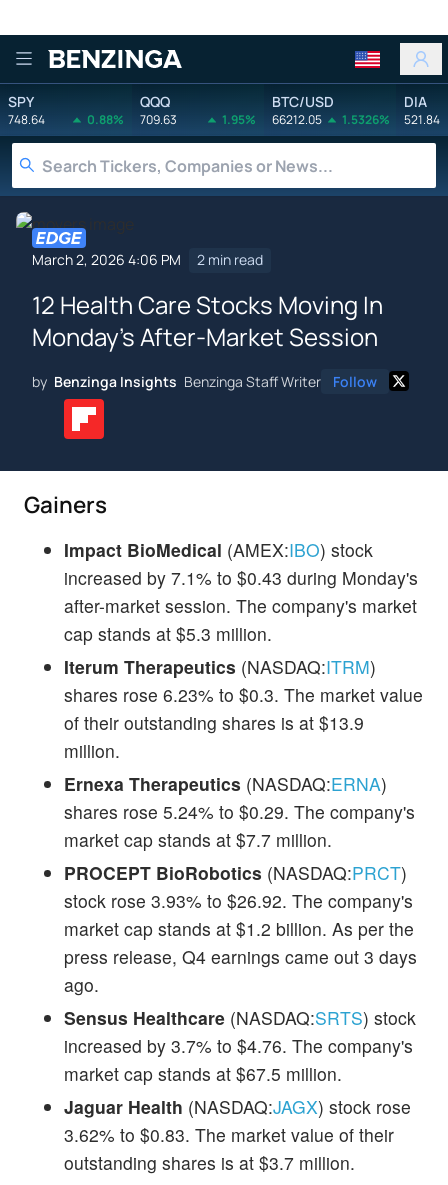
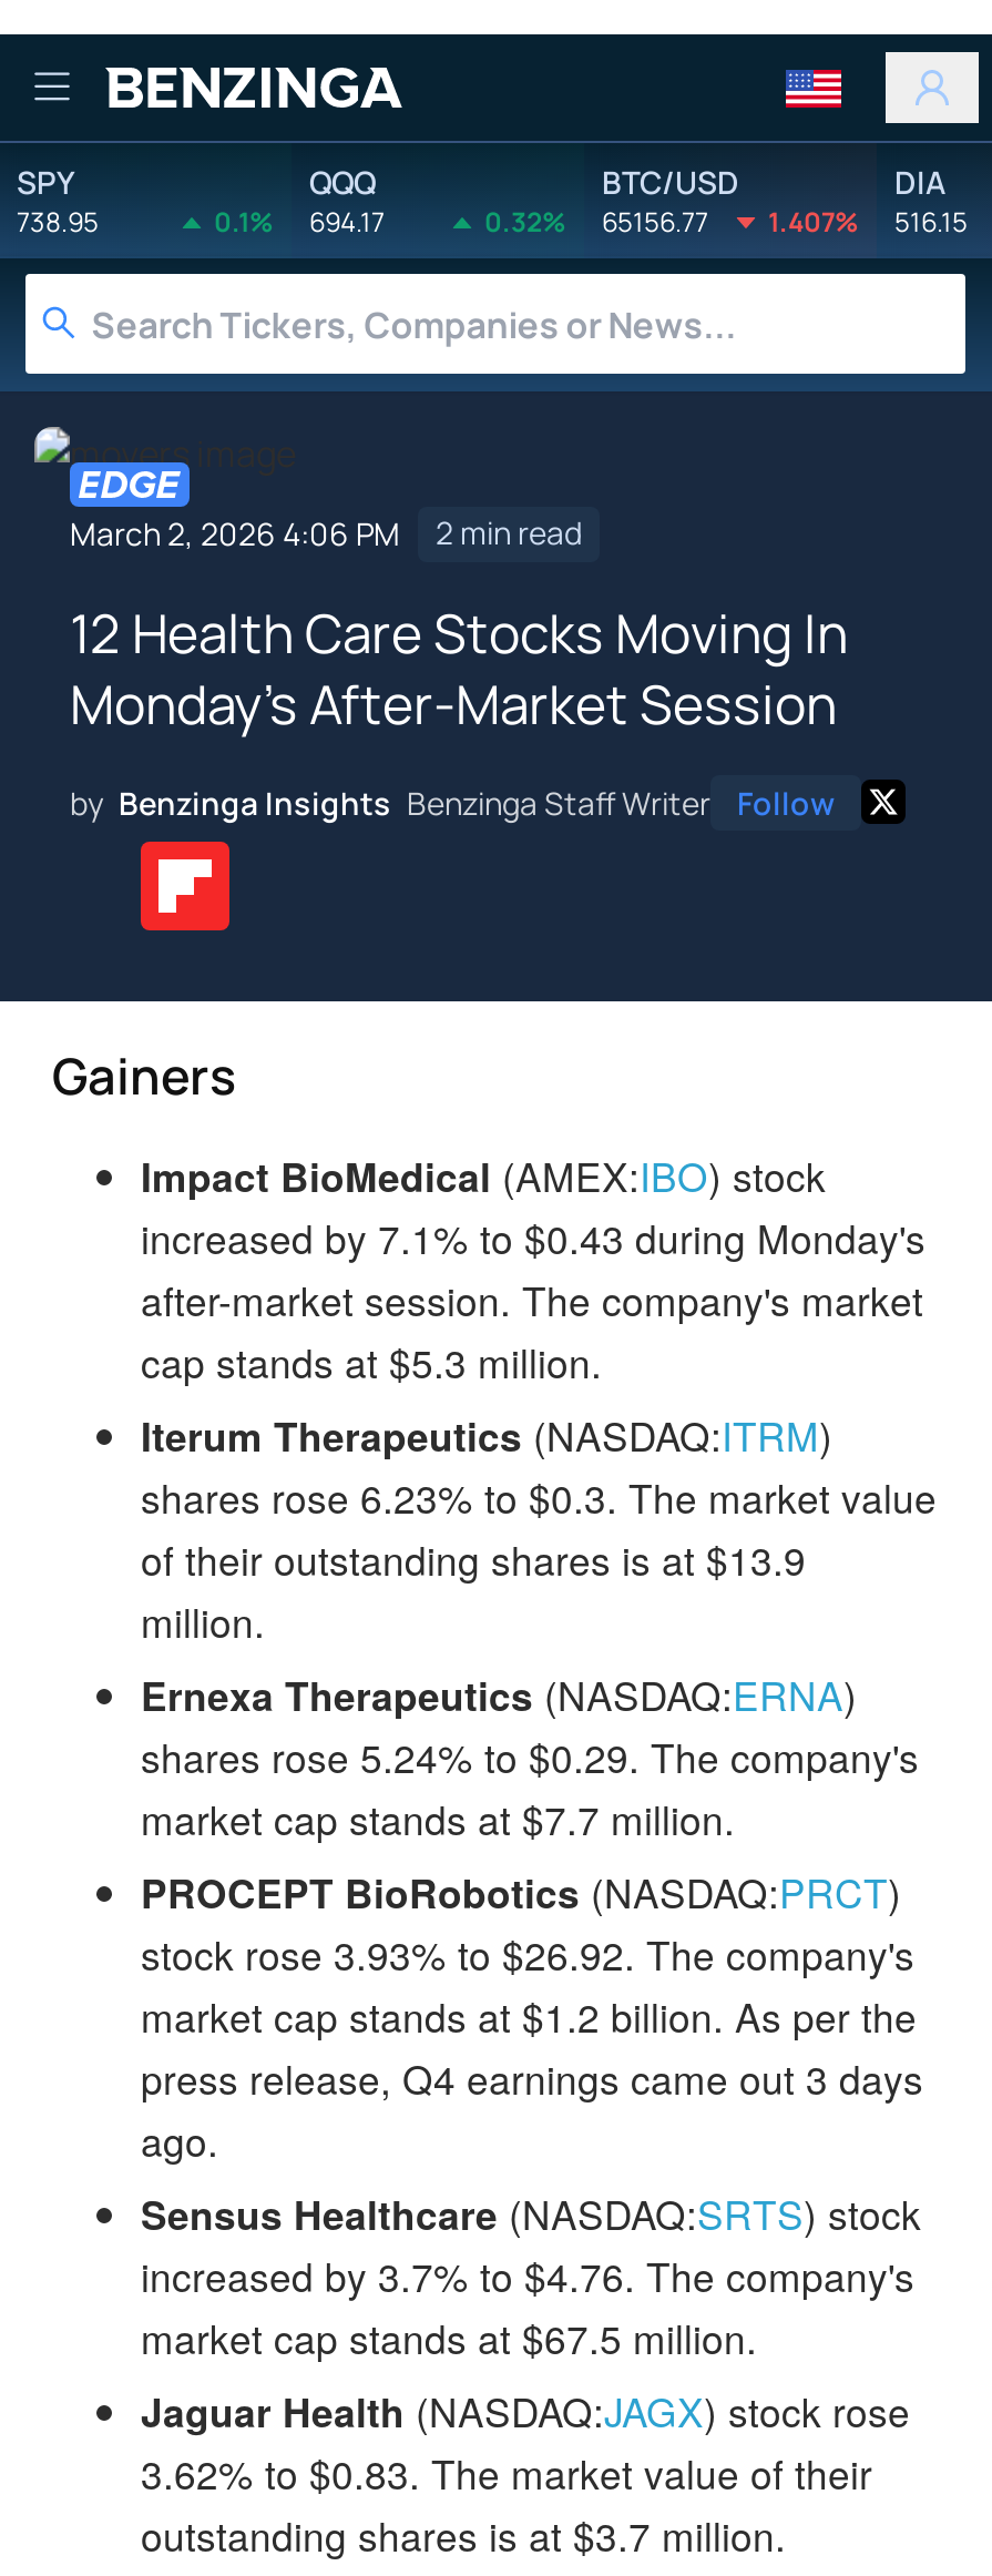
[8,110,45,127] 748.64 -> [17,202,99,240] 738.95
[87,110,124,127] 0.88% -> [214,202,274,240] 0.1%
[140,110,177,127] 709.63 -> [309,202,385,240] 694.17
[222,110,256,127] 1.95% -> [484,202,566,240] 0.32%
[272,110,322,127] 66212.05 -> [602,202,708,240] 65156.77
[342,110,390,127] 1.5326% -> [768,202,859,240] 1.407%
[404,110,440,127] 521.84 -> [894,202,968,240] 516.15

